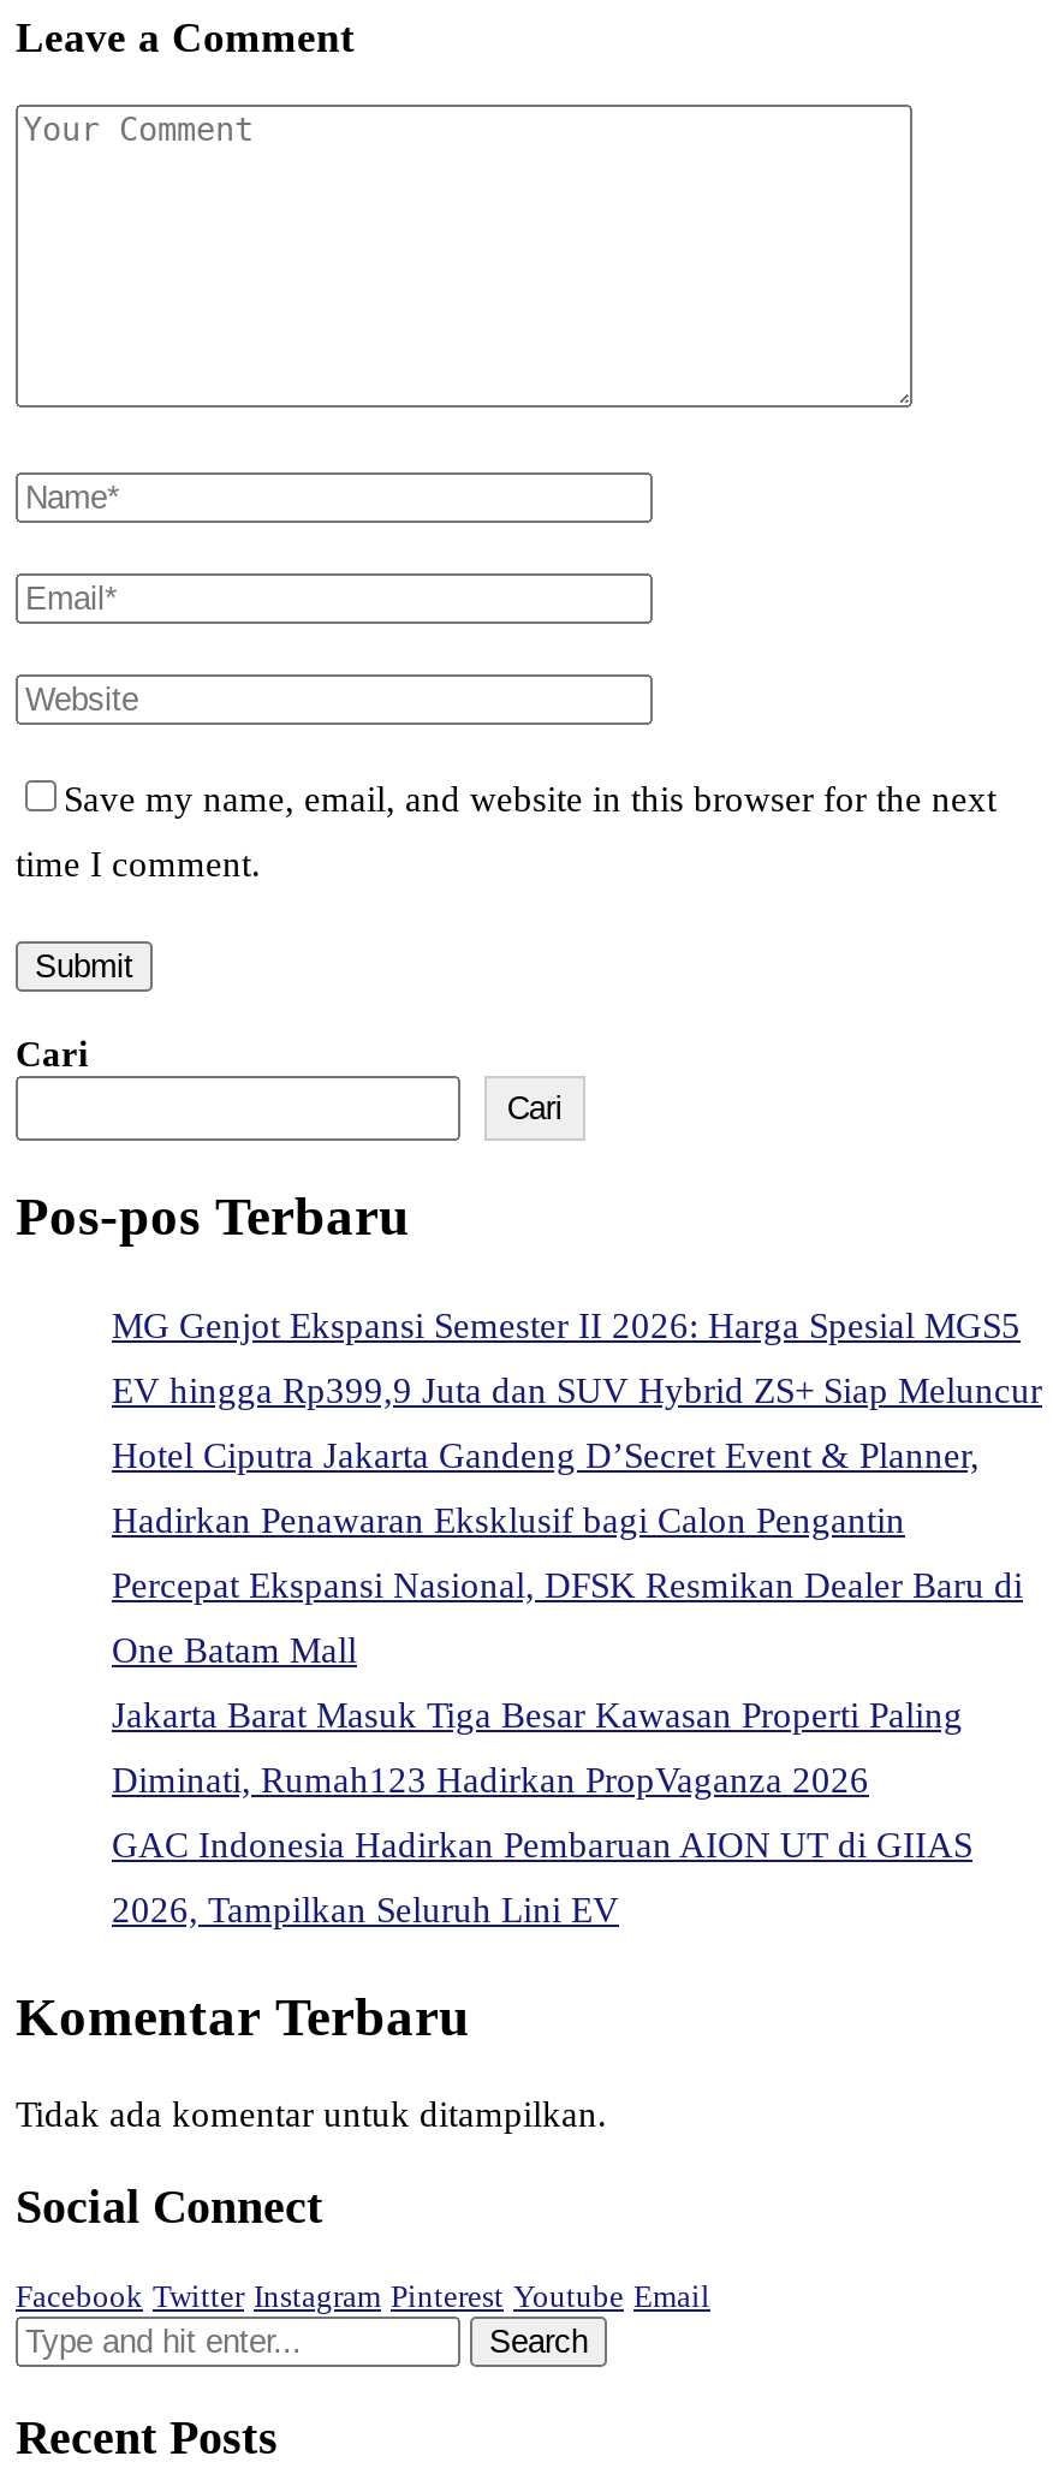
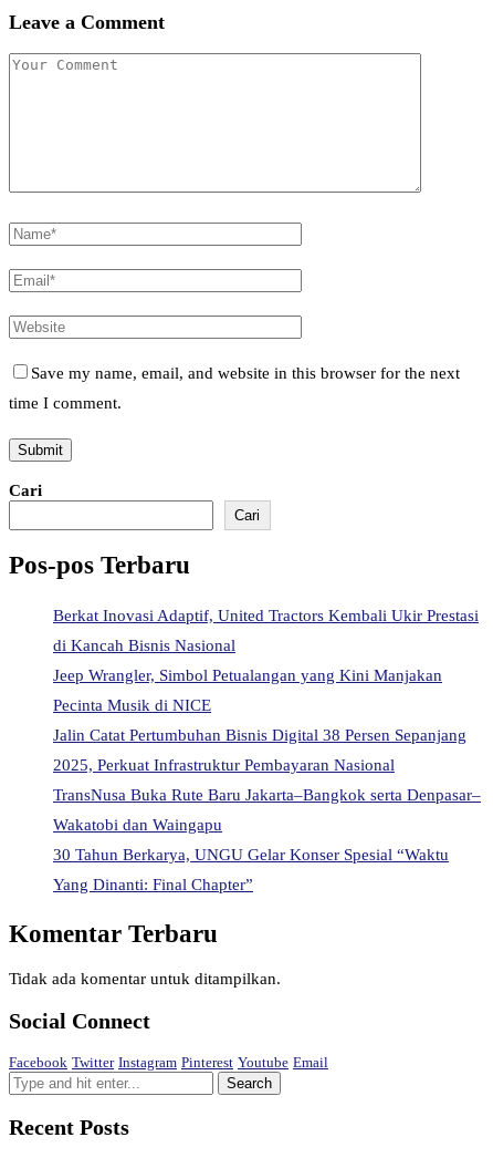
[112,1306,1021,1345] MG Genjot Ekspansi Semester II 2026: Harga Spesial MGS5 -> [53,606,479,624] Berkat Inovasi Adaptif, United Tractors Kembali Ukir Prestasi
[112,1371,1042,1410] EV hingga Rp399,9 Juta dan SUV Hybrid ZS+ Siap Meluncur -> [53,636,235,654] di Kancah Bisnis Nasional
[112,1436,980,1475] Hotel Ciputra Jakarta Gandeng D’Secret Event & Planner, -> [53,666,442,684] Jeep Wrangler, Simbol Petualangan yang Kini Manjakan
[112,1501,905,1539] Hadirkan Penawaran Eksklusif bagi Calon Pengantin -> [53,696,211,714] Pecinta Musik di NICE
[112,1566,1023,1604] Percepat Ekspansi Nasional, DFSK Resmikan Dealer Baru di -> [53,726,466,744] Jalin Catat Pertumbuhan Bisnis Digital 38 Persen Sepanjang
[112,1631,357,1669] One Batam Mall -> [53,756,395,774] 2025, Perkuat Infrastruktur Pembayaran Nasional
[112,1696,963,1734] Jakarta Barat Masuk Tiga Besar Kawasan Properti Paling -> [53,786,481,804] TransNusa Buka Rute Baru Jakarta–Bangkok serta Denpasar–
[112,1761,869,1799] Diminati, Rumah123 Hadirkan PropVaganza 2026 -> [53,816,222,833] Wakatobi dan Waingapu
[112,1826,972,1864] GAC Indonesia Hadirkan Pembaruan AION UT di GIIAS -> [53,846,449,863] 30 Tahun Berkarya, UNGU Gelar Konser Spesial “Waktu
[112,1890,619,1929] 2026, Tampilkan Seluruh Lini EV -> [53,875,253,893] Yang Dinanti: Final Chapter”

